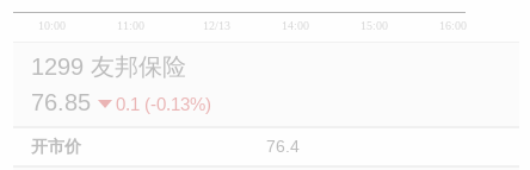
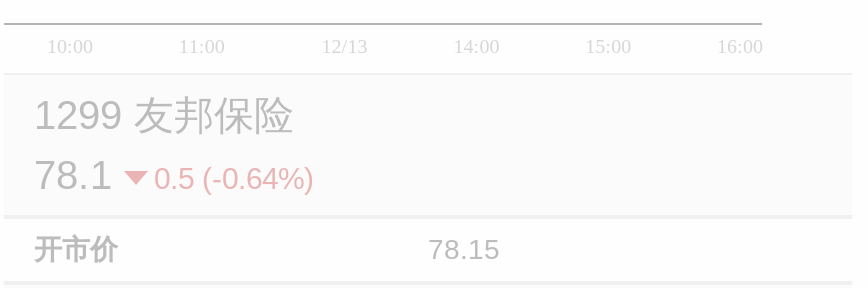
[31,89,98,115] 76.85 -> [34,153,124,197] 78.1
[116,94,211,114] 0.1 (-0.13%) -> [154,161,314,195] 0.5 (-0.64%)
[266,137,300,156] 76.4 -> [428,233,500,265] 78.15

